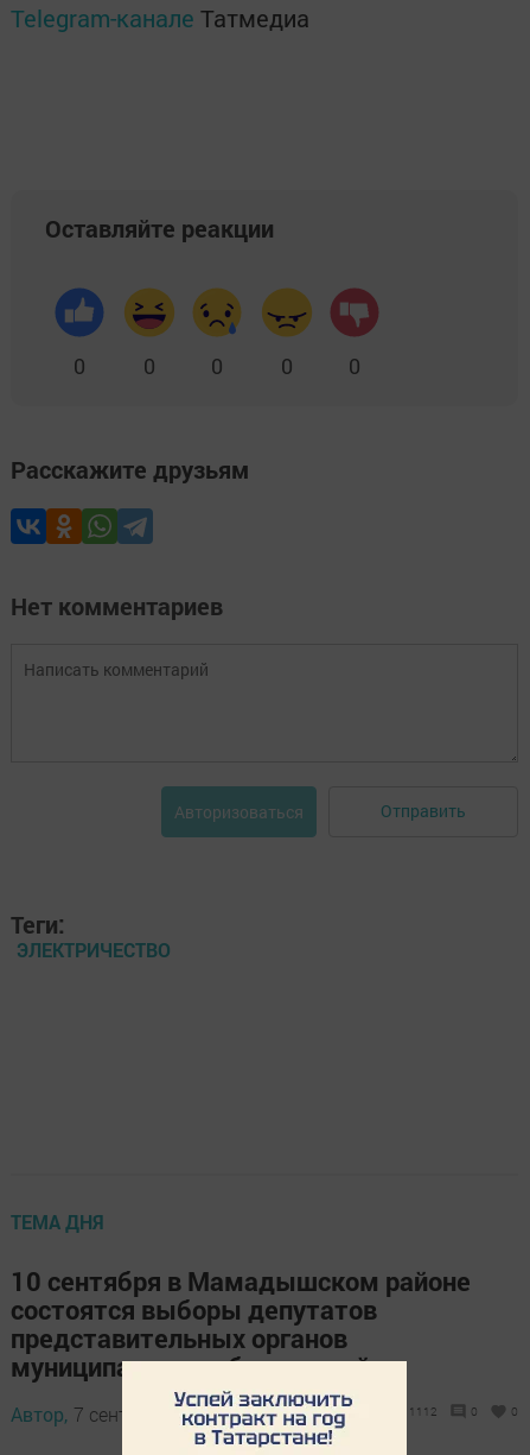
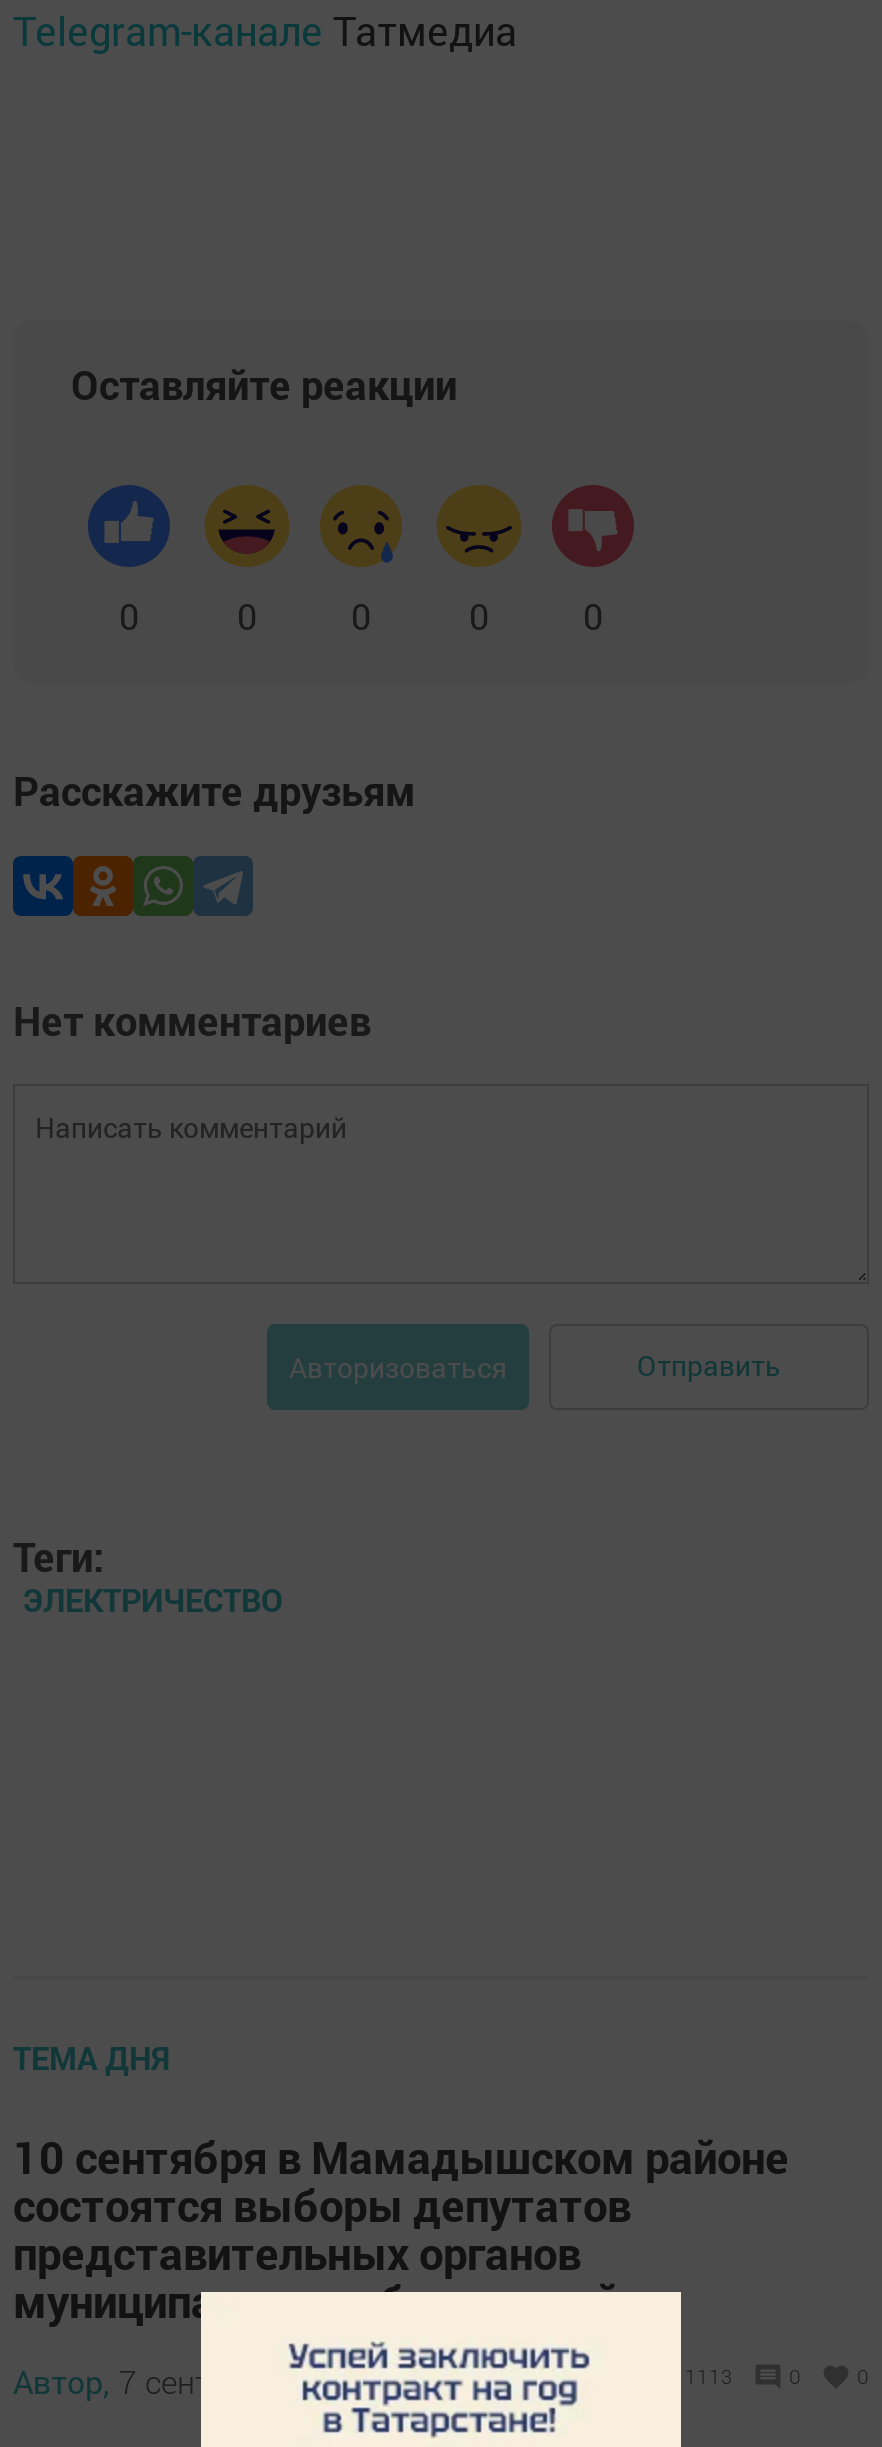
[409,1404,438,1419] 1112 -> [685,2364,733,2390] 1113

